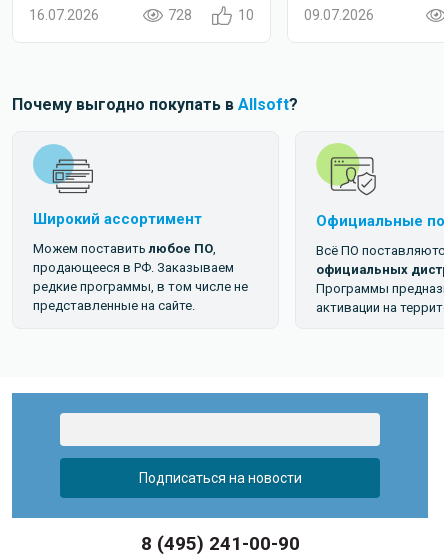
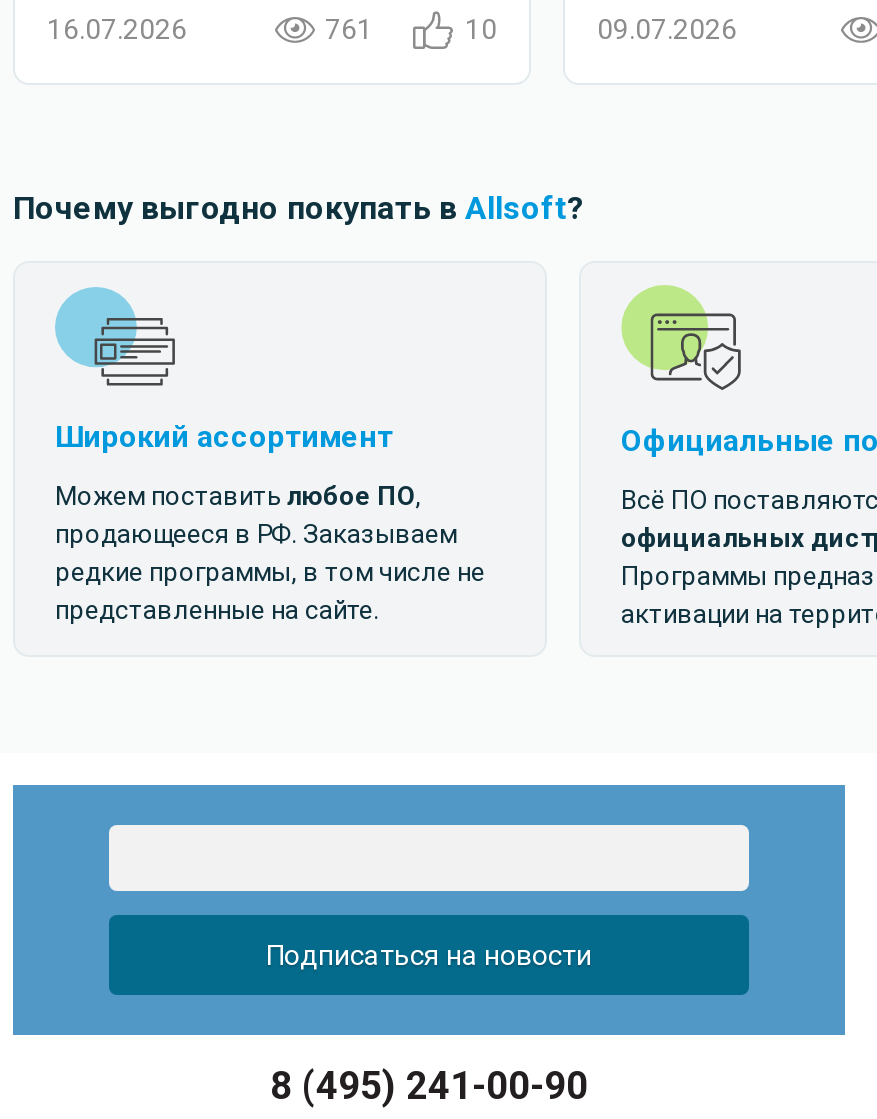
[168,7,192,23] 728 -> [325,13,373,45] 761

